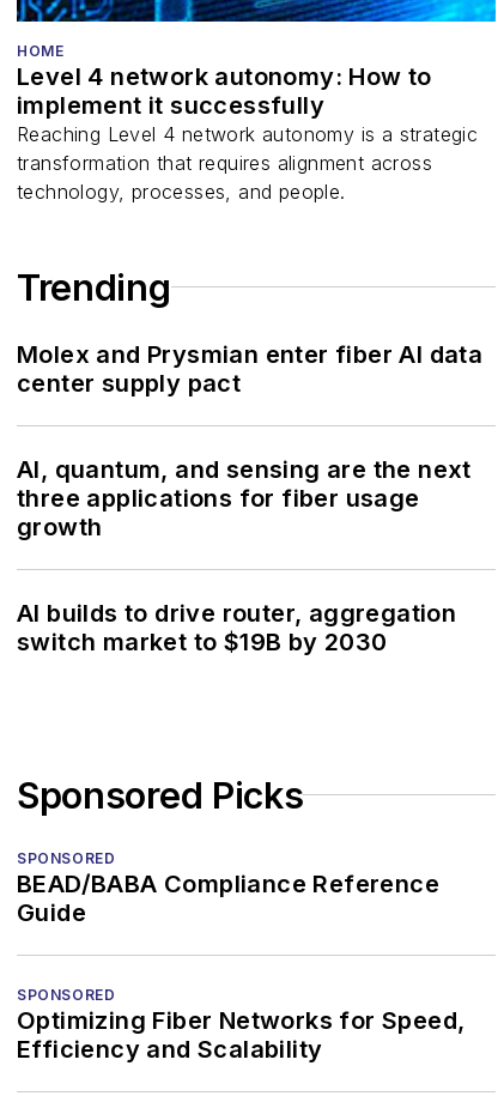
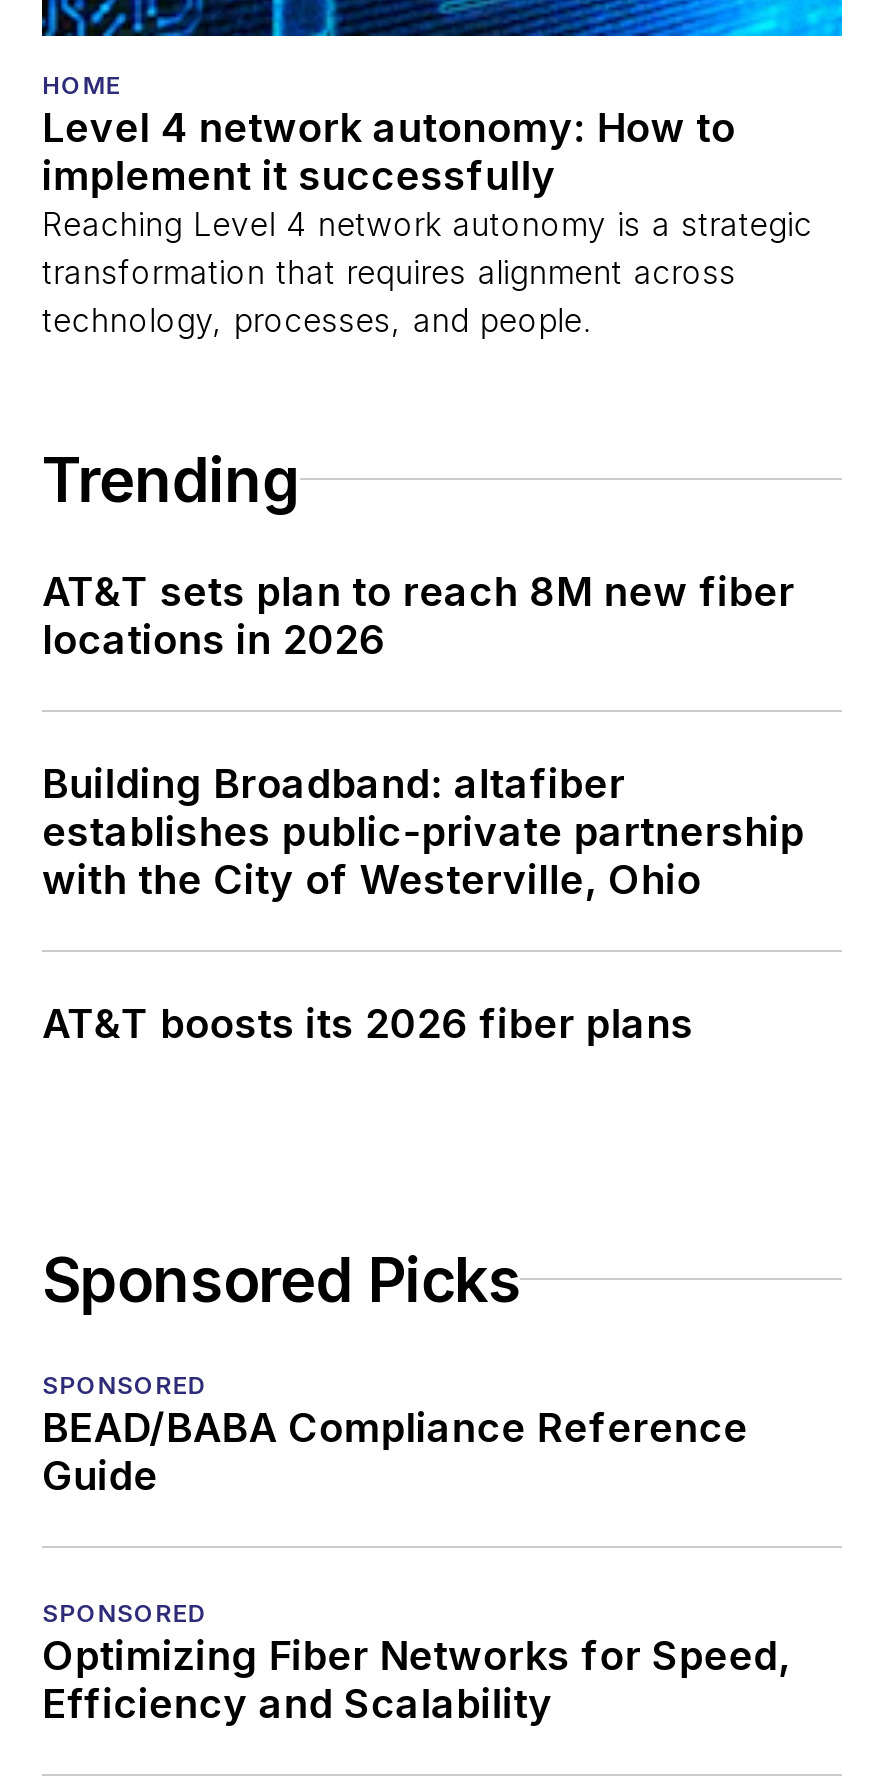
[17,340,483,397] Molex and Prysmian enter fiber AI data | center supply pact -> [42,568,795,664] AT&T sets plan to reach 8M new fiber | locations in 2026
[17,455,471,541] AI, quantum, and sensing are the next | three applications for fiber usage | growth -> [42,760,804,904] Building Broadband: altafiber | establishes public-private partnership | with the City of Westerville, Ohio
[17,599,456,656] AI builds to drive router, aggregation | switch market to $19B by 2030 -> [42,1000,694,1048] AT&T boosts its 2026 fiber plans

